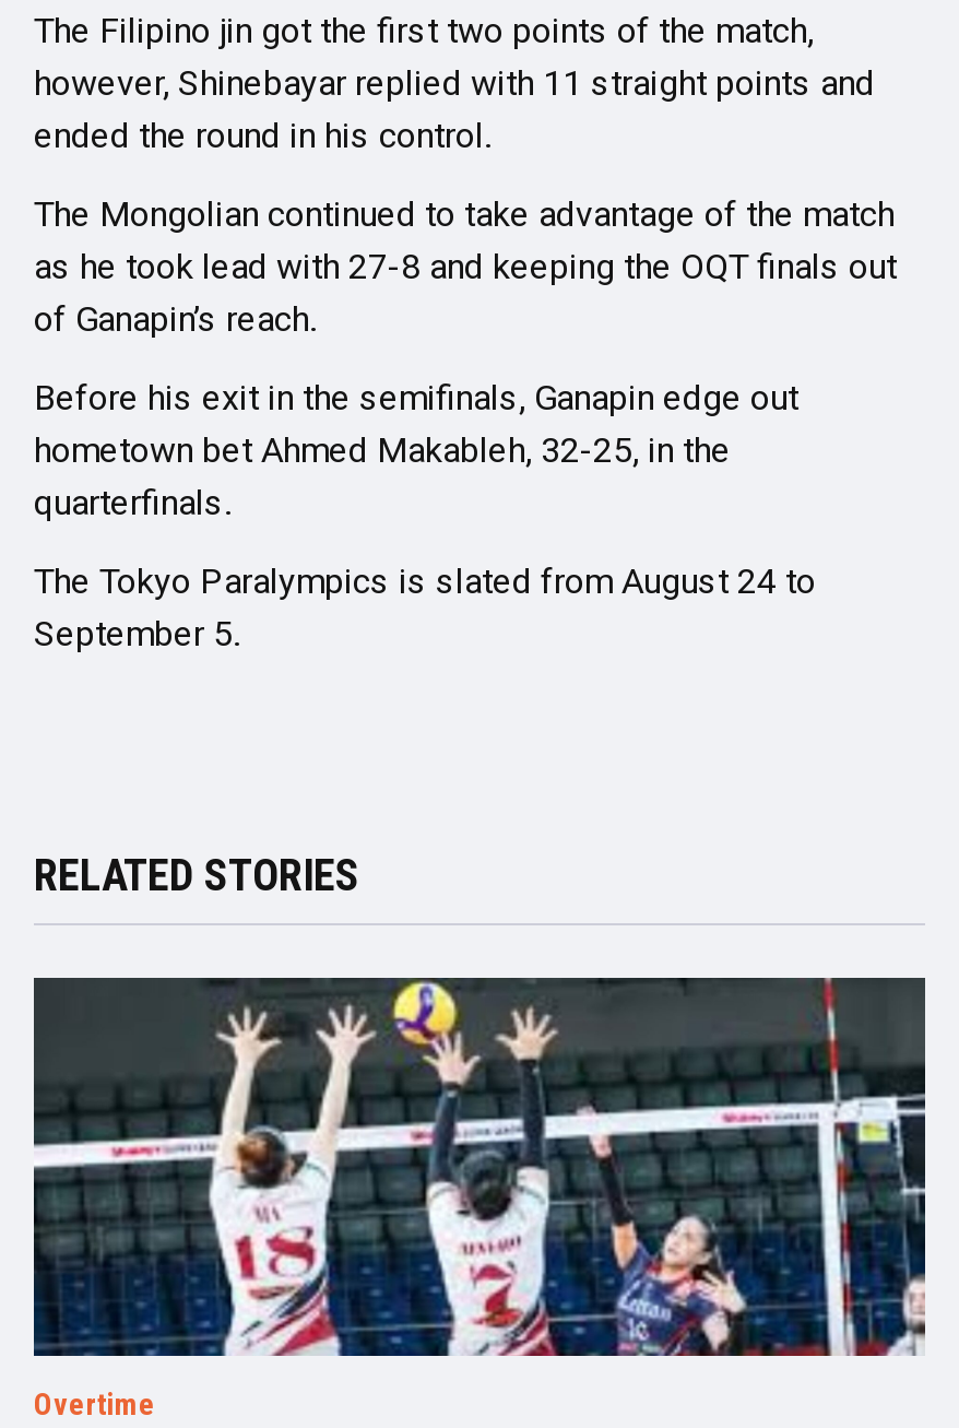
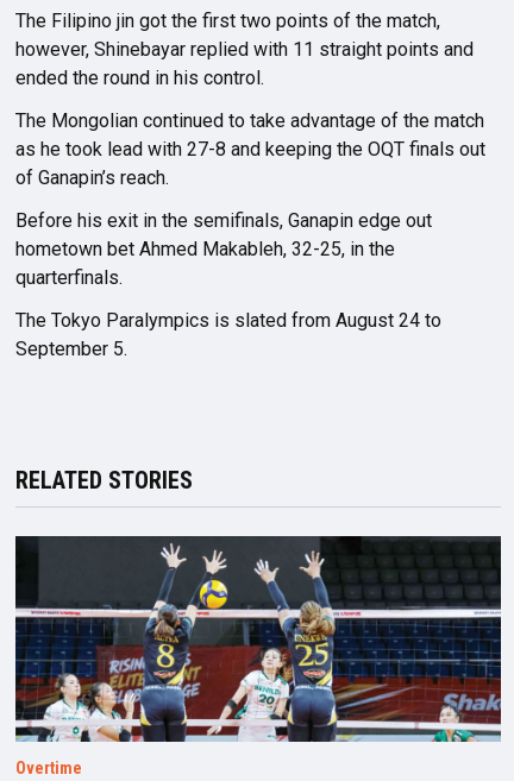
[32,978,927,1358] [image] -> [14,537,502,743] [image]

